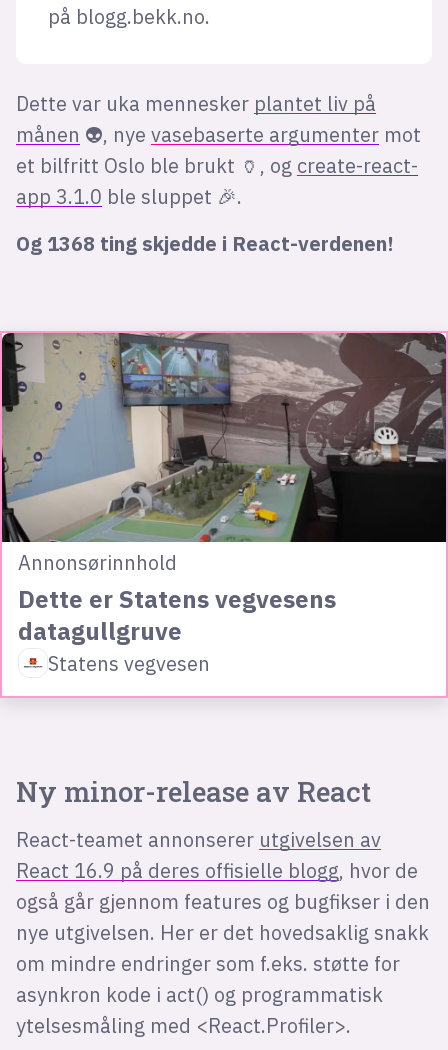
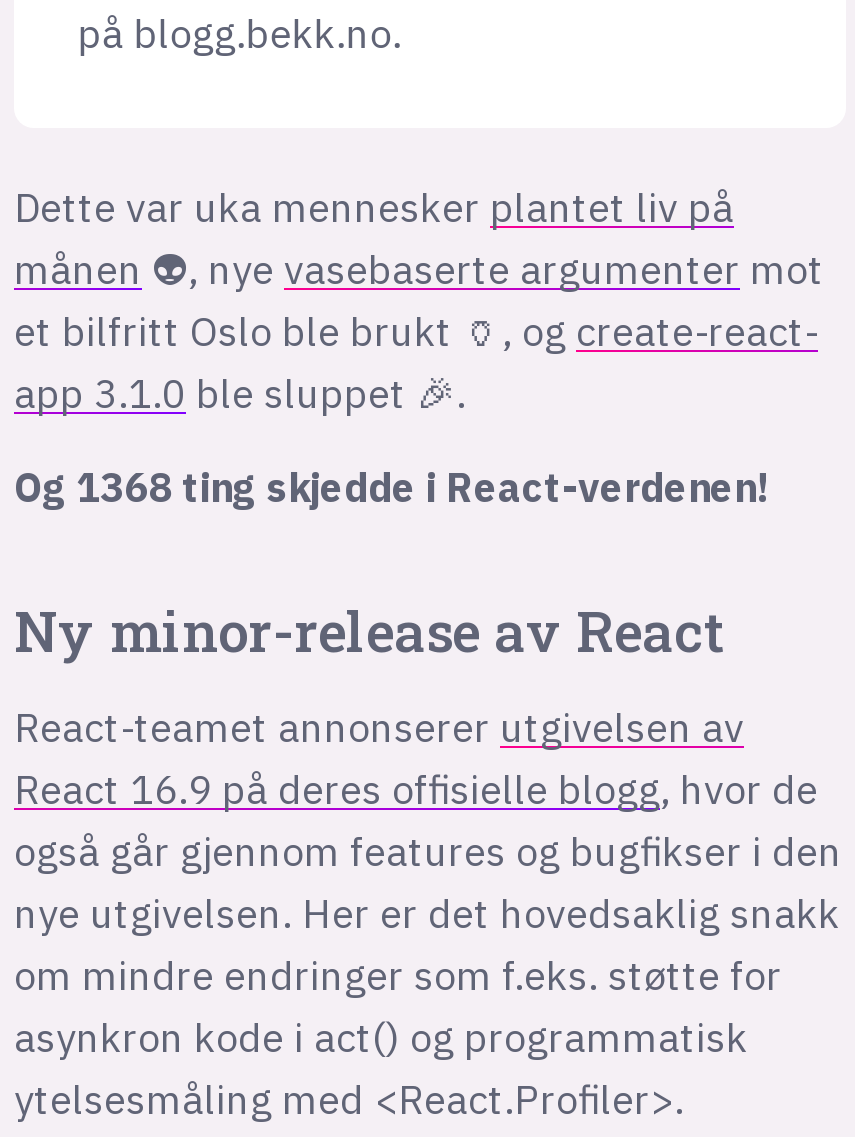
[3,330,445,699] [image] | Annonsørinnhold | Dette er Statens vegvesens | datagullgruve | Statens vegvesen -> none

